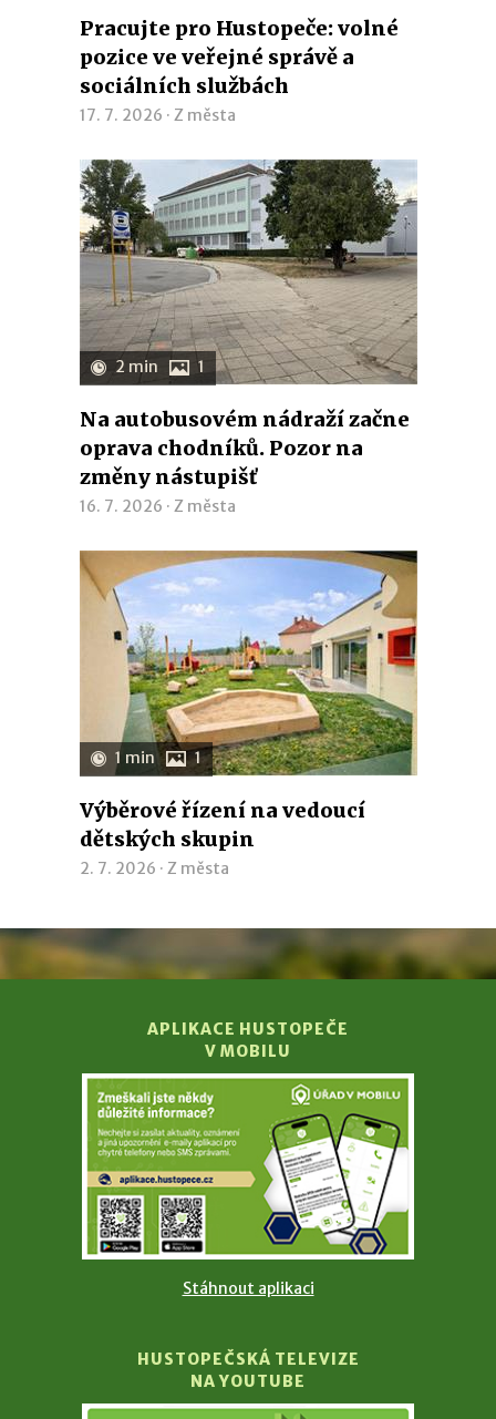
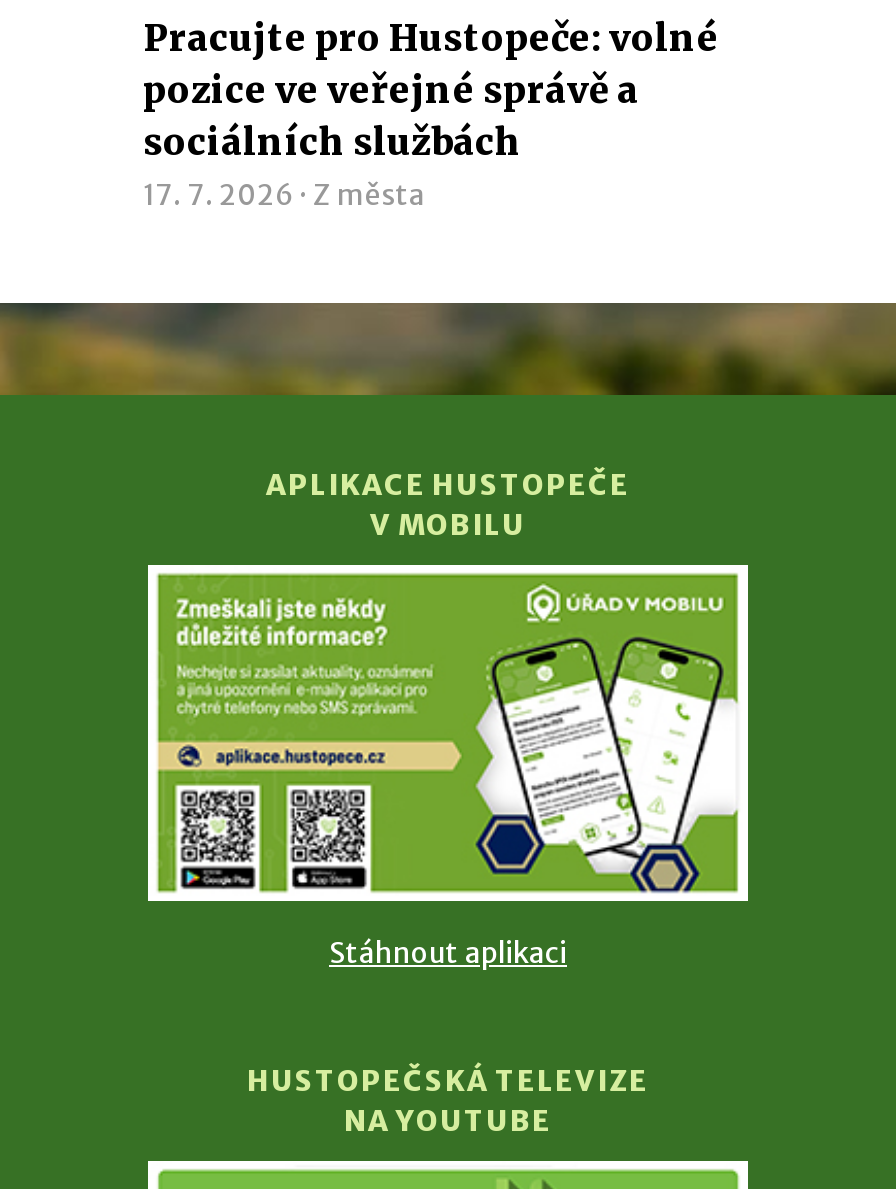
[79,158,418,516] [image] | 2 min | 1 | Na autobusovém nádraží začne | oprava chodníků. Pozor na | změny nástupišť | 16. 7. 2026 · Z města -> none
[79,549,418,878] [image] | 1 min | 1 | Výběrové řízení na vedoucí | dětských skupin | 2. 7. 2026 · Z města -> none

